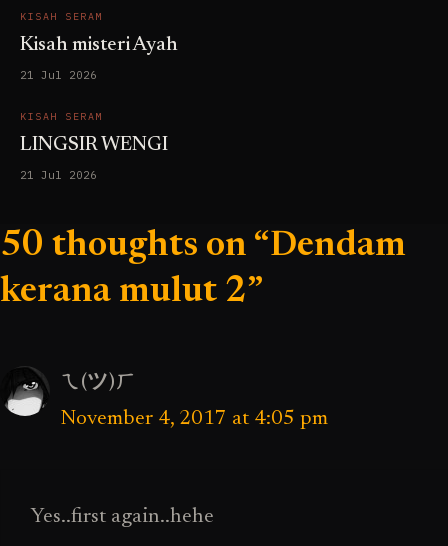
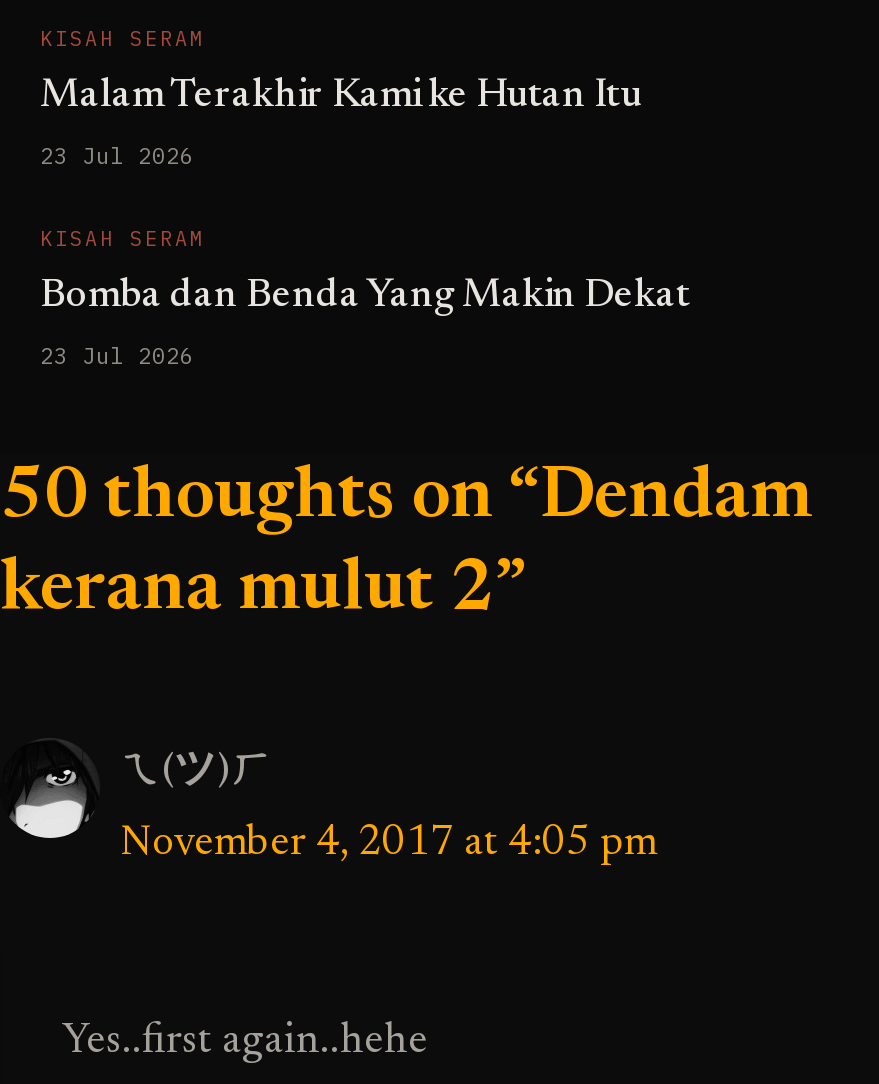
[20,35,178,55] Kisah misteri Ayah -> [40,77,642,117] Malam Terakhir Kami ke Hutan Itu
[20,68,97,82] 21 Jul 2026 -> [40,143,194,171] 23 Jul 2026
[20,135,168,155] LINGSIR WENGI -> [40,277,690,317] Bomba dan Benda Yang Makin Dekat
[20,168,97,182] 21 Jul 2026 -> [40,343,194,371] 23 Jul 2026

